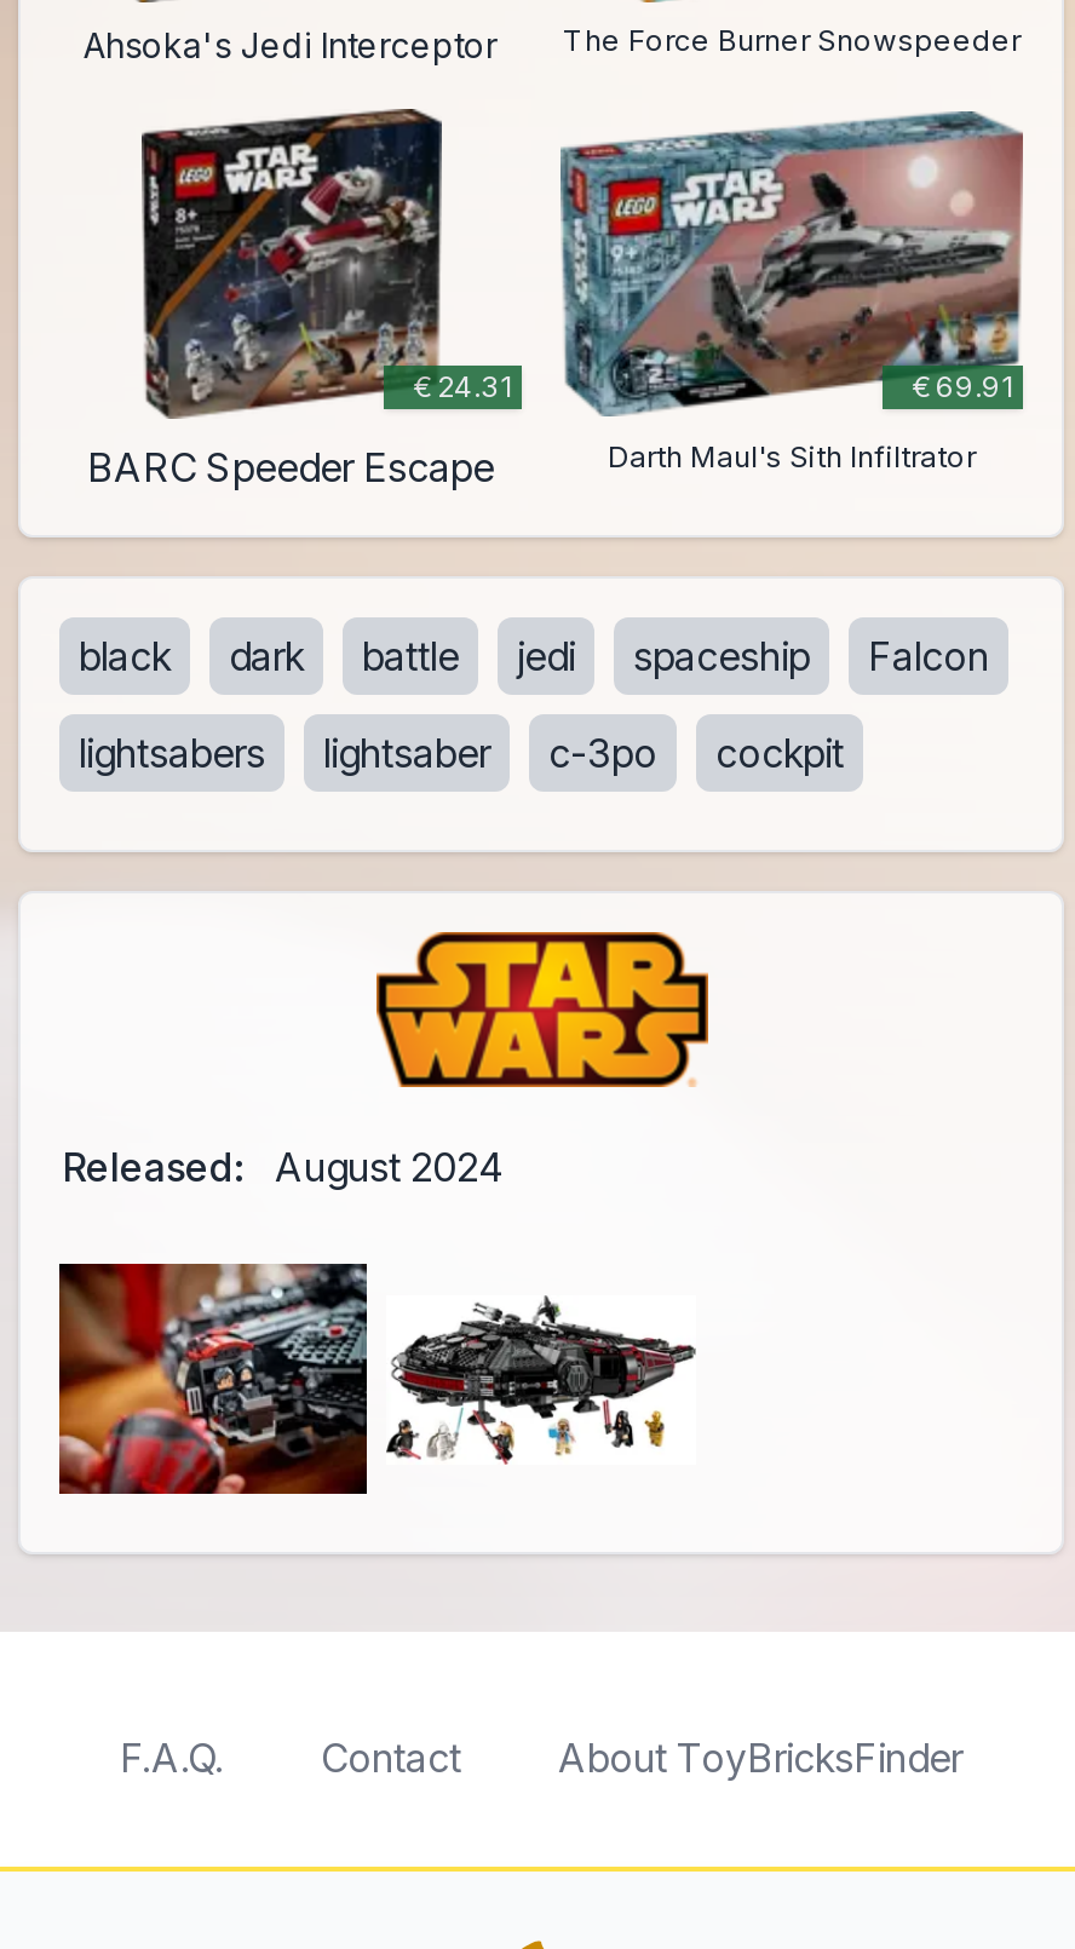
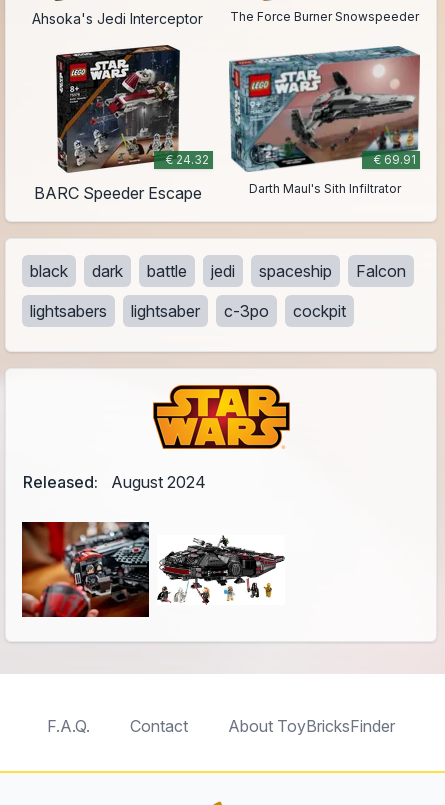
[413,368,512,404] € 24.31 -> [166,152,209,167] € 24.32

